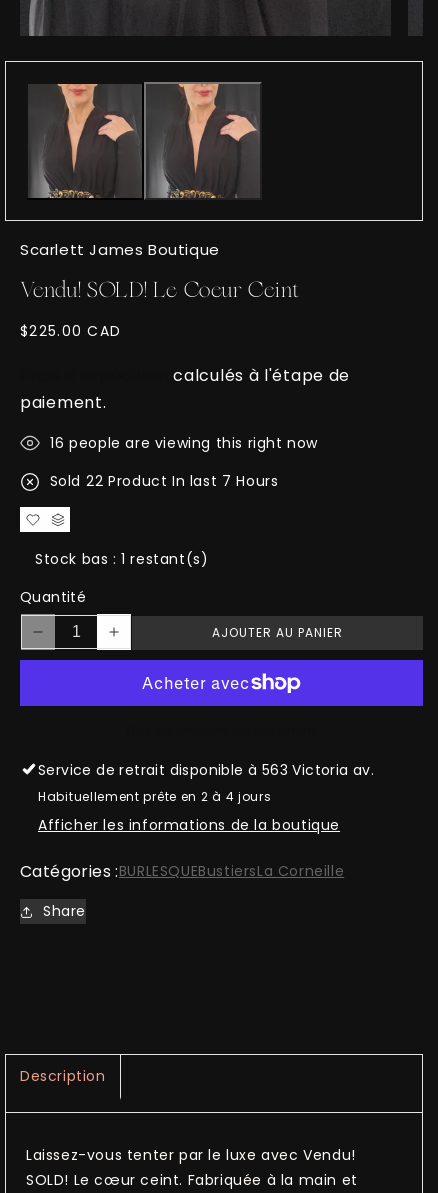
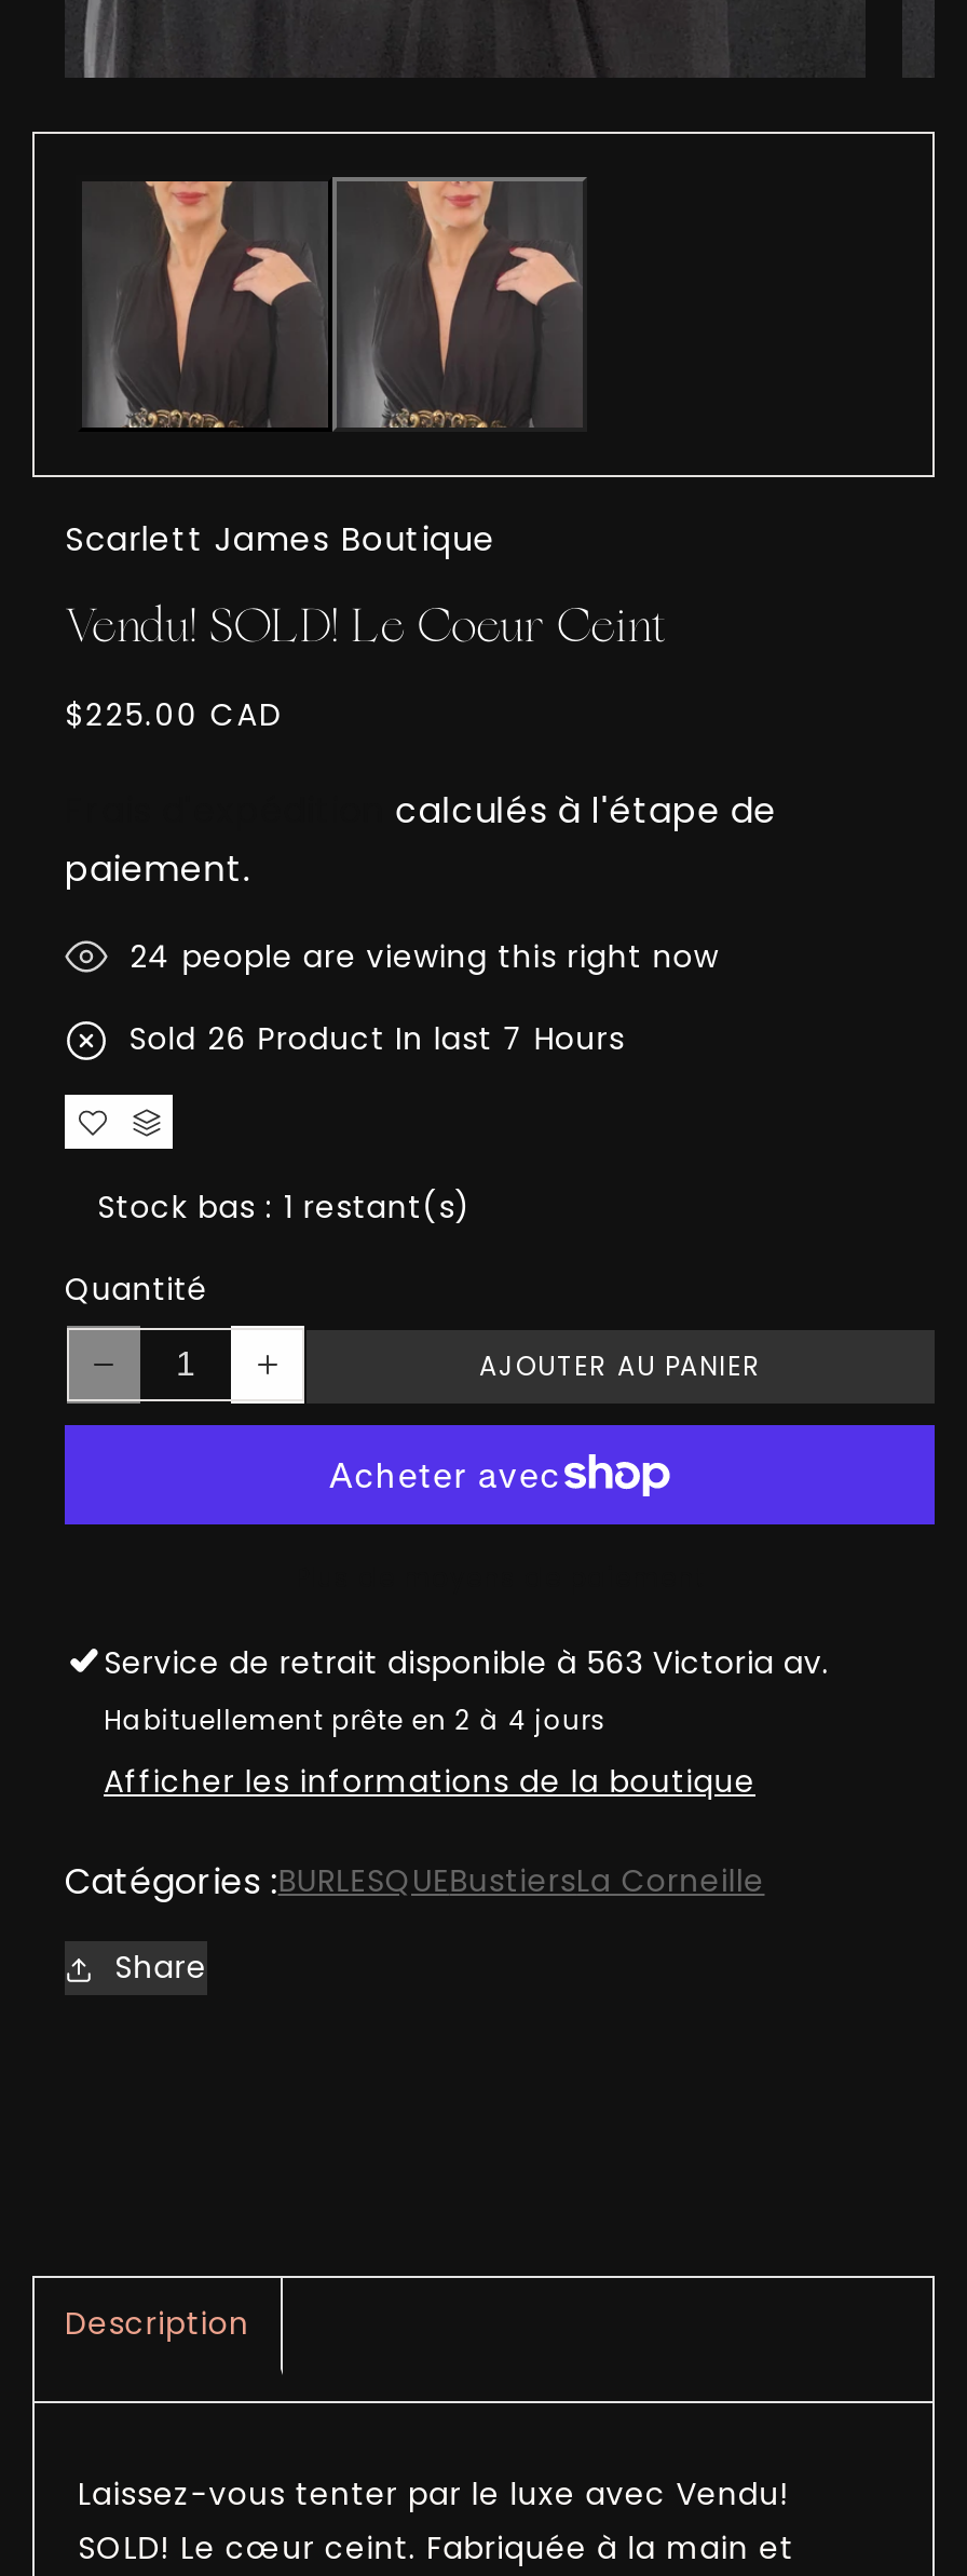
[50,433,318,453] 16 people are viewing this right now -> [130,935,719,978] 24 people are viewing this right now
[50,471,278,491] Sold 22 Product In last 7 Hours -> [129,1017,625,1060] Sold 26 Product In last 7 Hours

